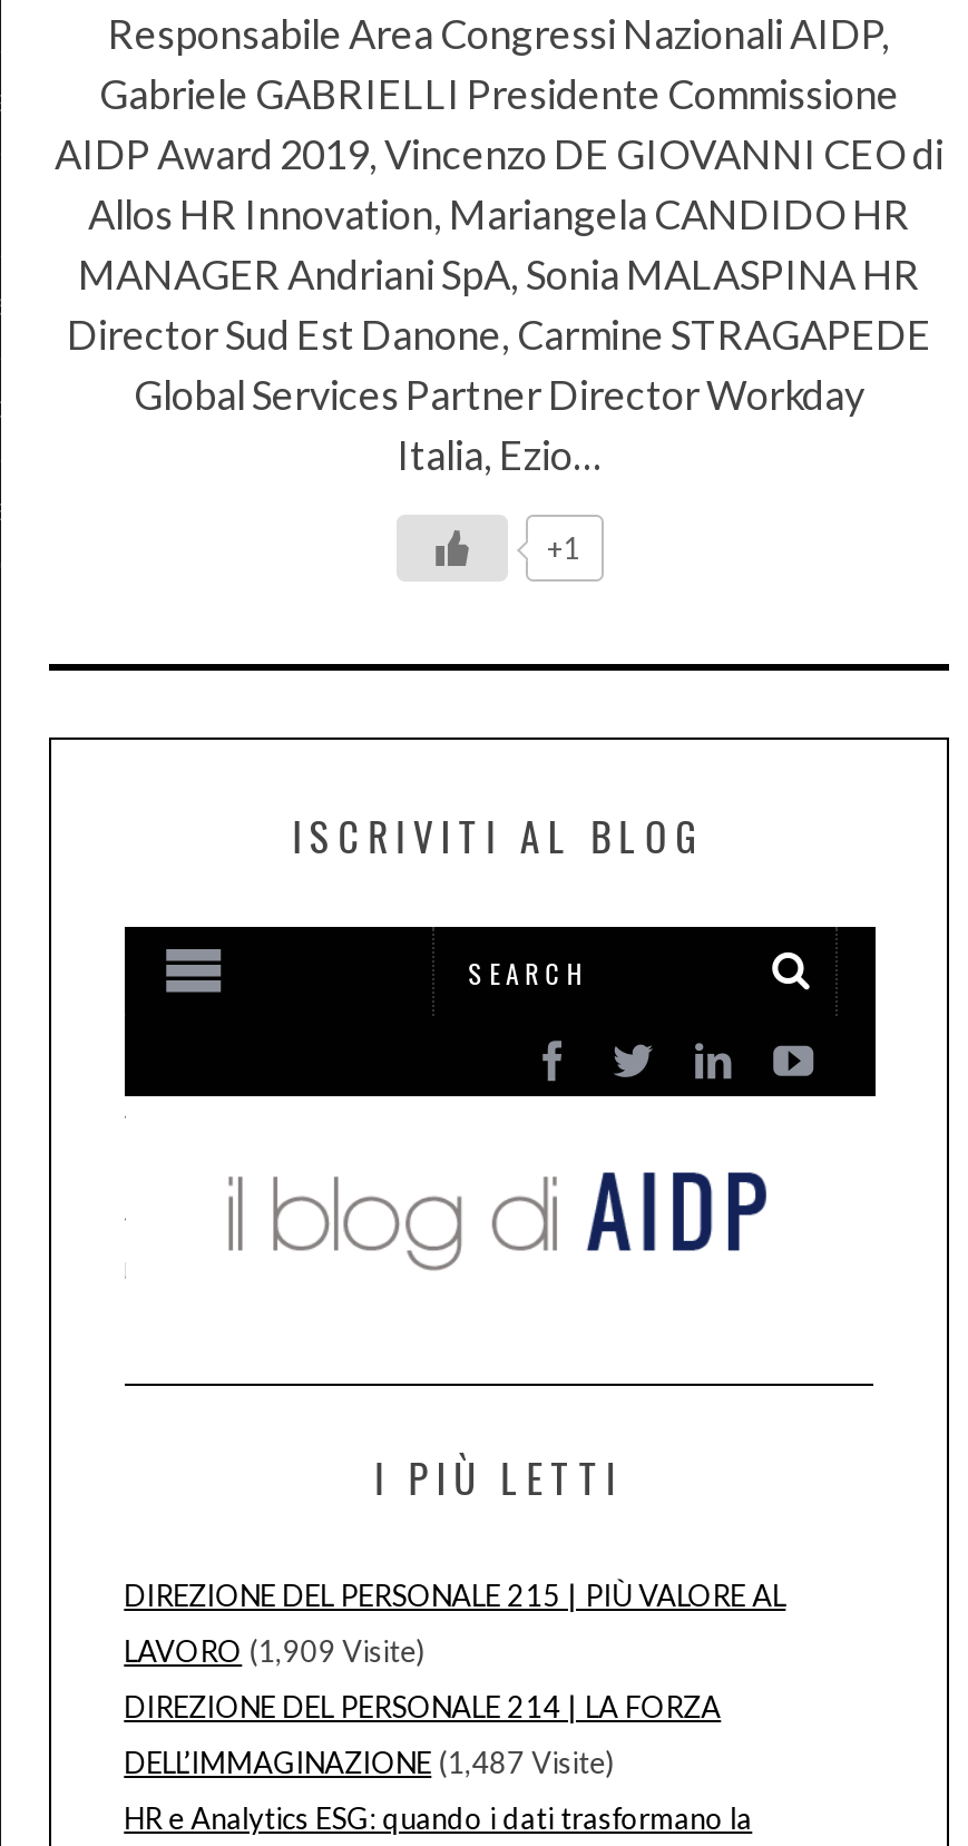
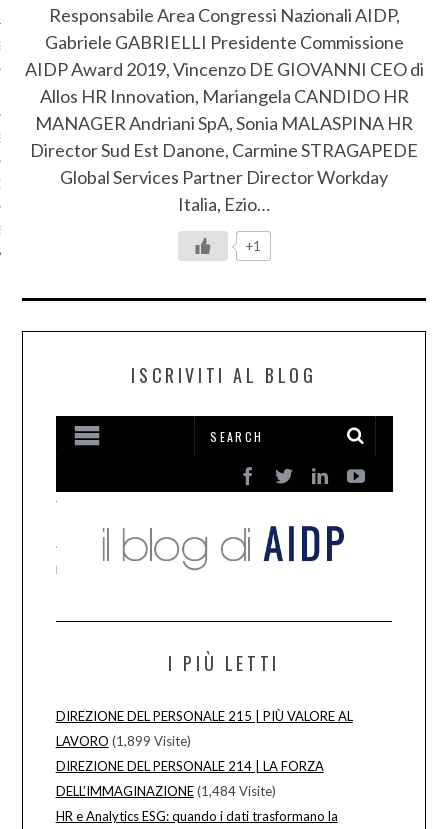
[124,1633,425,1668] LAVORO (1,909 Visite) -> [56,733,191,749] LAVORO (1,899 Visite)
[124,1744,614,1780] DELL’IMMAGINAZIONE (1,487 Visite) -> [56,783,276,799] DELL’IMMAGINAZIONE (1,484 Visite)

